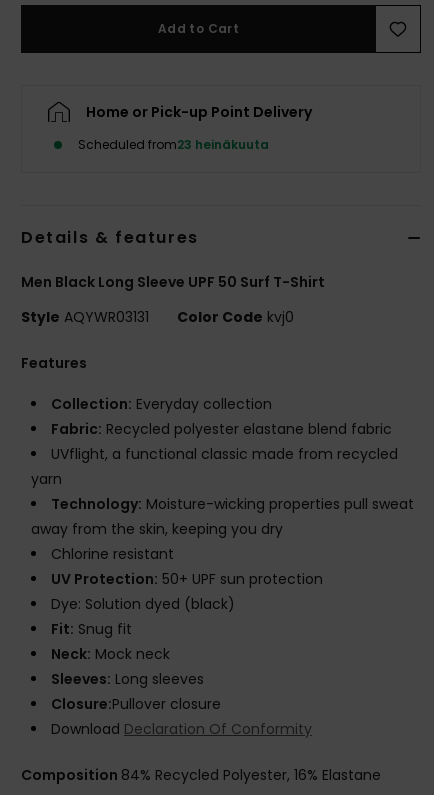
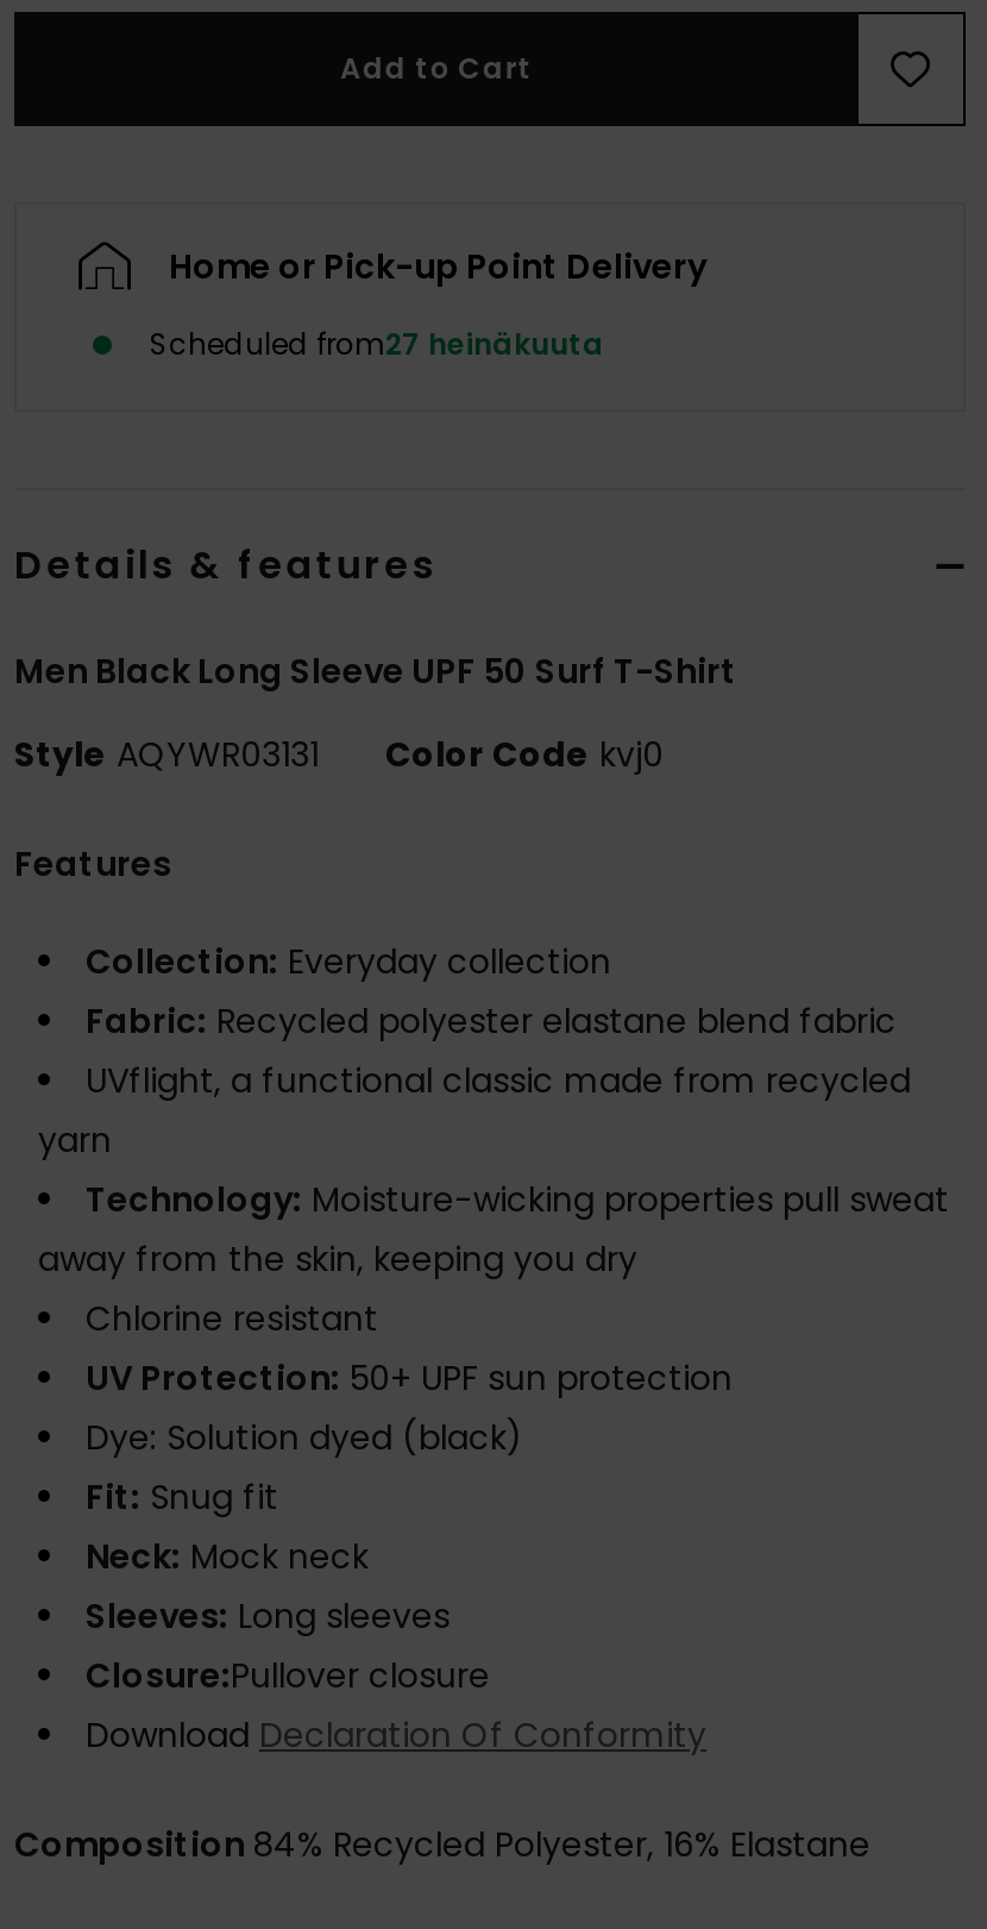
[78,136,269,153] Scheduled from23 heinäkuuta -> [150,323,604,364] Scheduled from27 heinäkuuta

